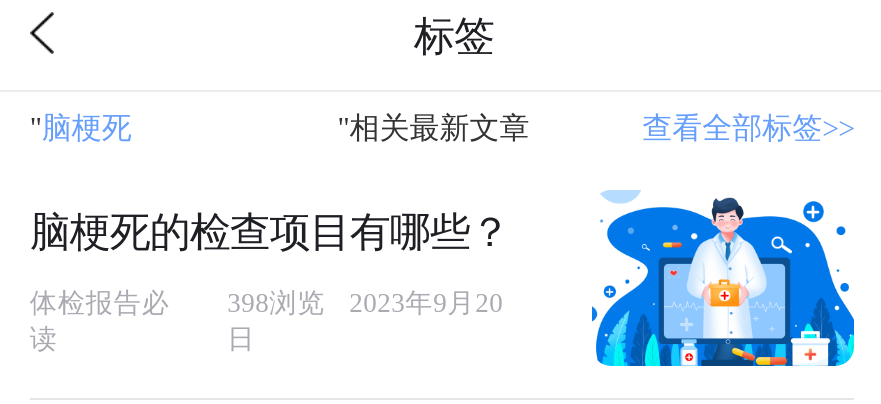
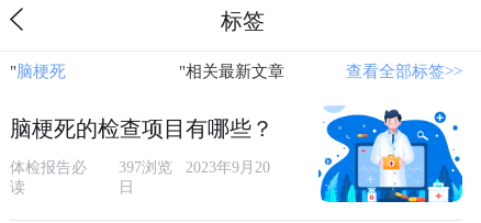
[30,289,503,319] 体检报告必 398浏览 2023年9月20 -> [10,160,270,176] 体检报告必 397浏览 2023年9月20

